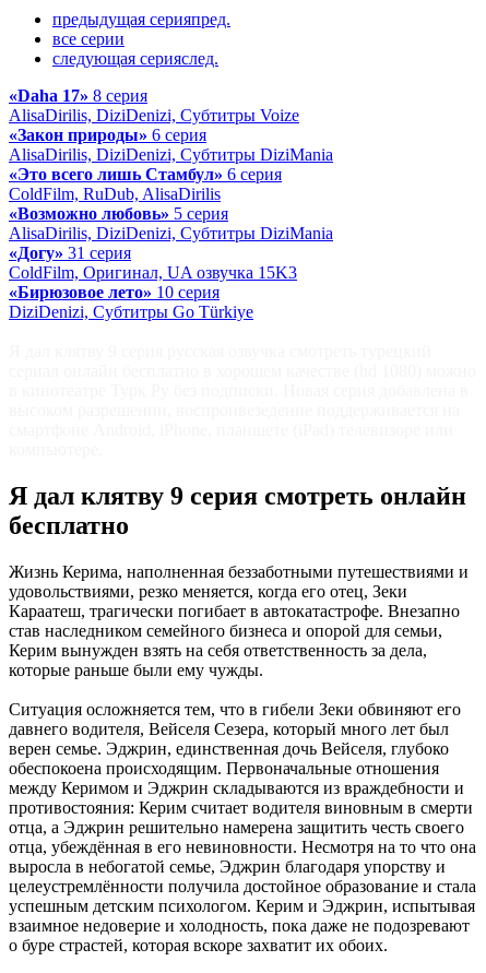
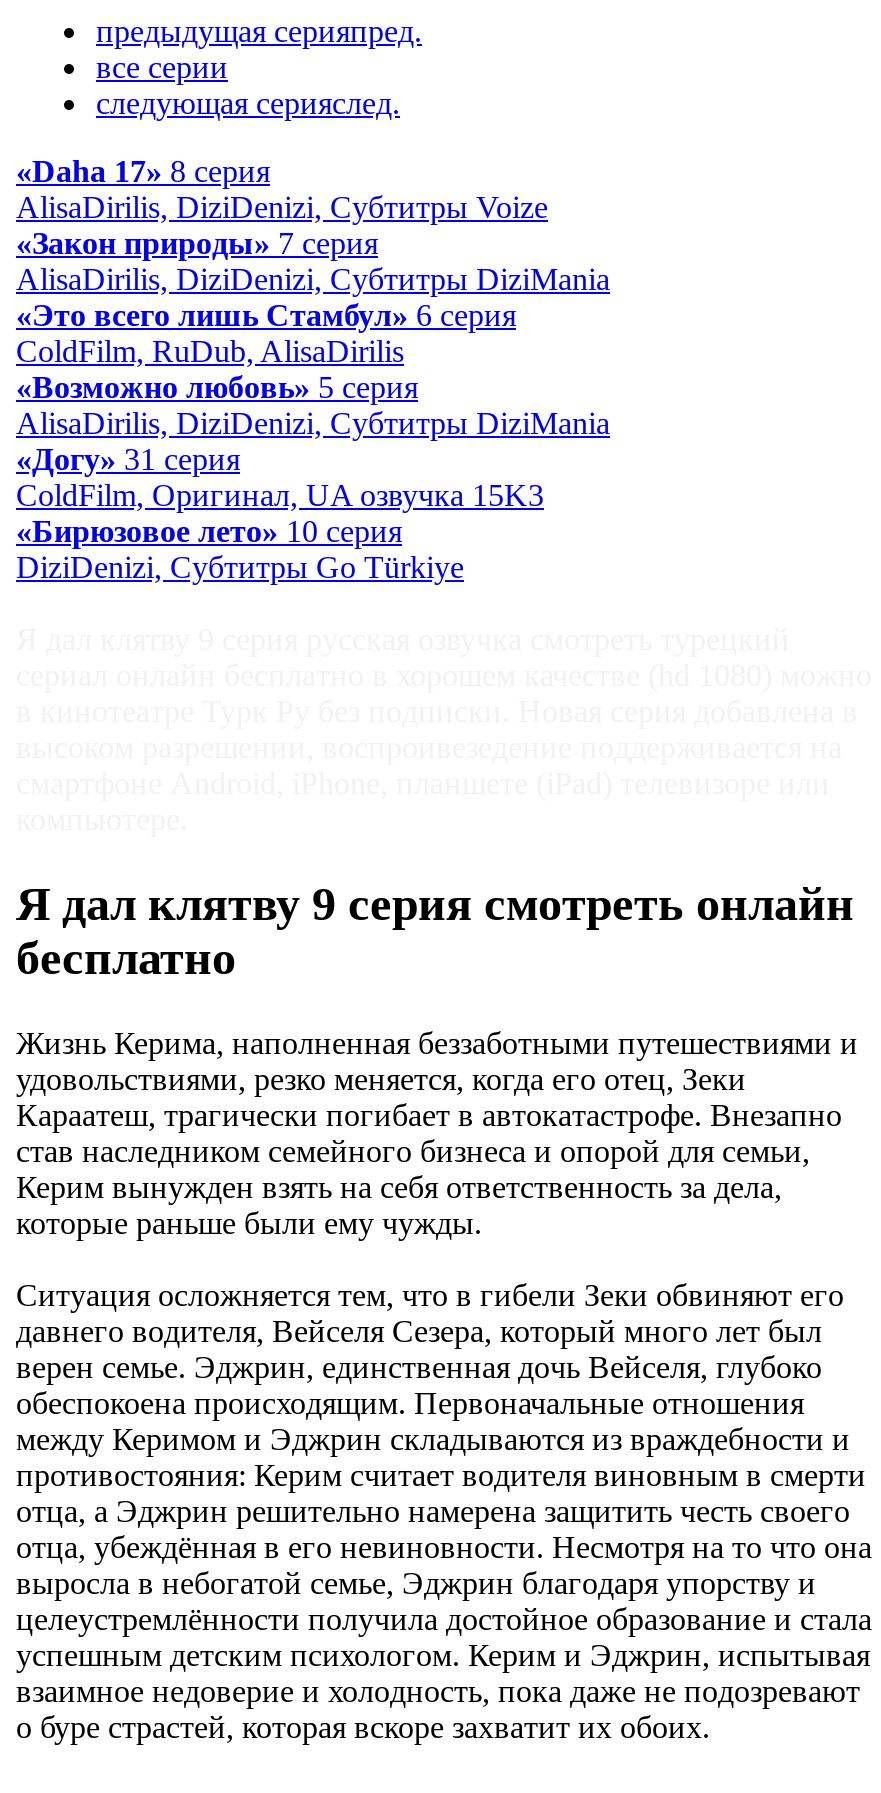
[9,125,206,144] «Закон природы» 6 серия -> [16,226,378,260] «Закон природы» 7 серия

